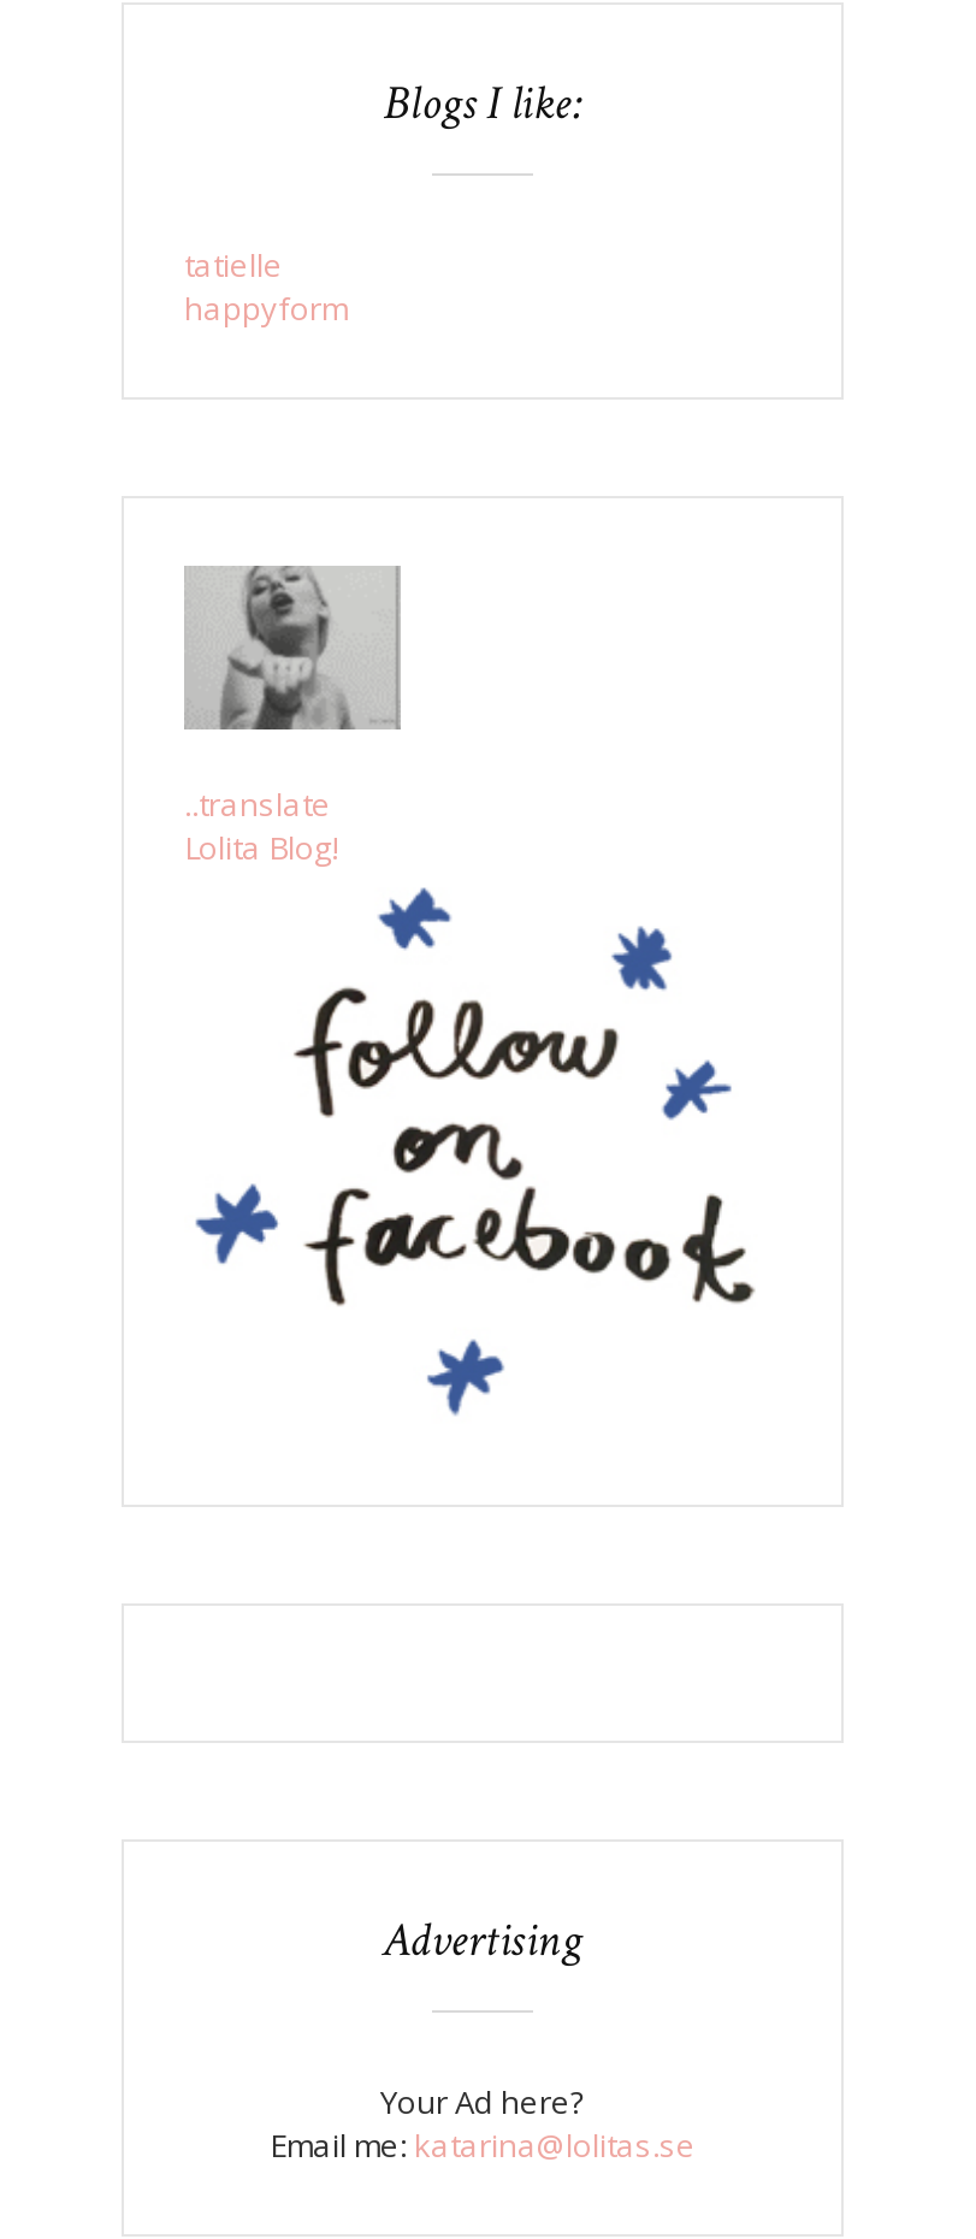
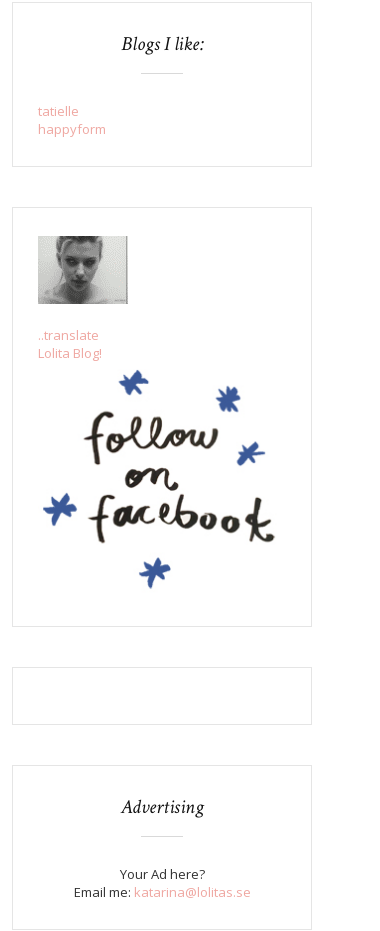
[206,563,350,729] [image] -> [45,236,106,303] [image]

